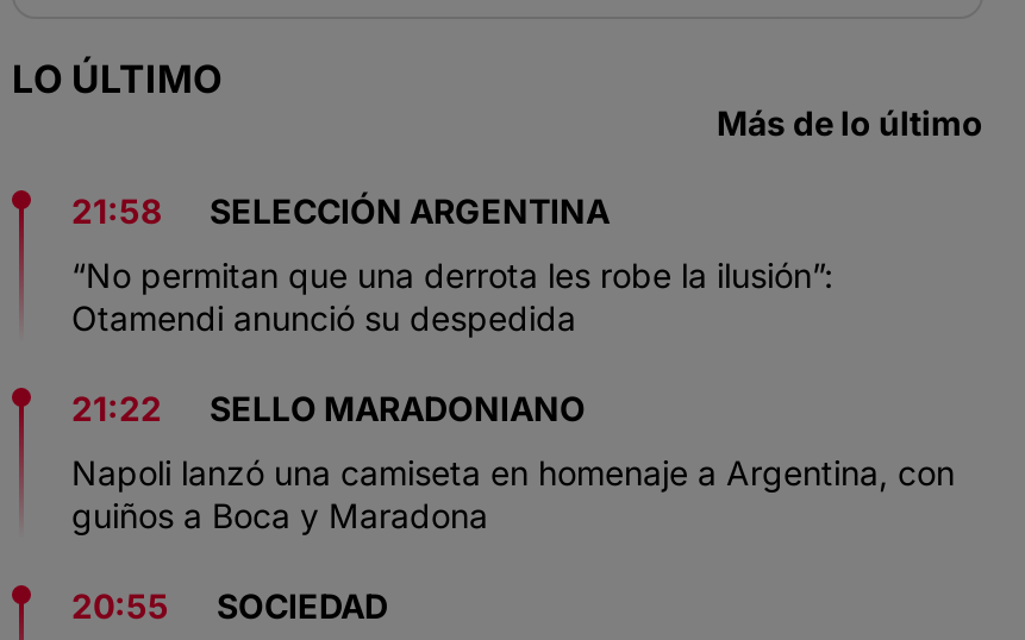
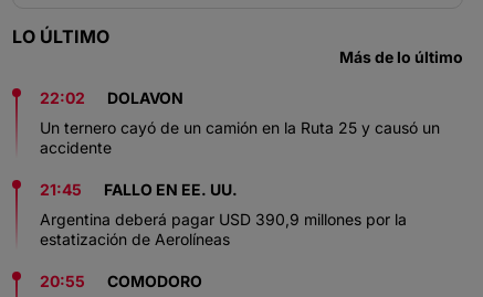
[71,189,610,230] 21:58 | SELECCIÓN ARGENTINA -> [40,88,183,107] 22:02 | DOLAVON
[71,253,833,337] “No permitan que una derrota les robe la ilusión”: | Otamendi anunció su despedida -> [40,118,440,156] Un ternero cayó de un camión en la Ruta 25 y causó un | accidente
[71,387,586,427] 21:22 | SELLO MARADONIANO -> [40,179,238,198] 21:45 | FALLO EN EE. UU.
[71,451,955,534] Napoli lanzó una camiseta en homenaje a Argentina, con | guiños a Boca y Maradona -> [40,209,407,248] Argentina deberá pagar USD 390,9 millones por la | estatización de Aerolíneas
[217,584,388,625] SOCIEDAD -> [107,271,202,290] COMODORO

